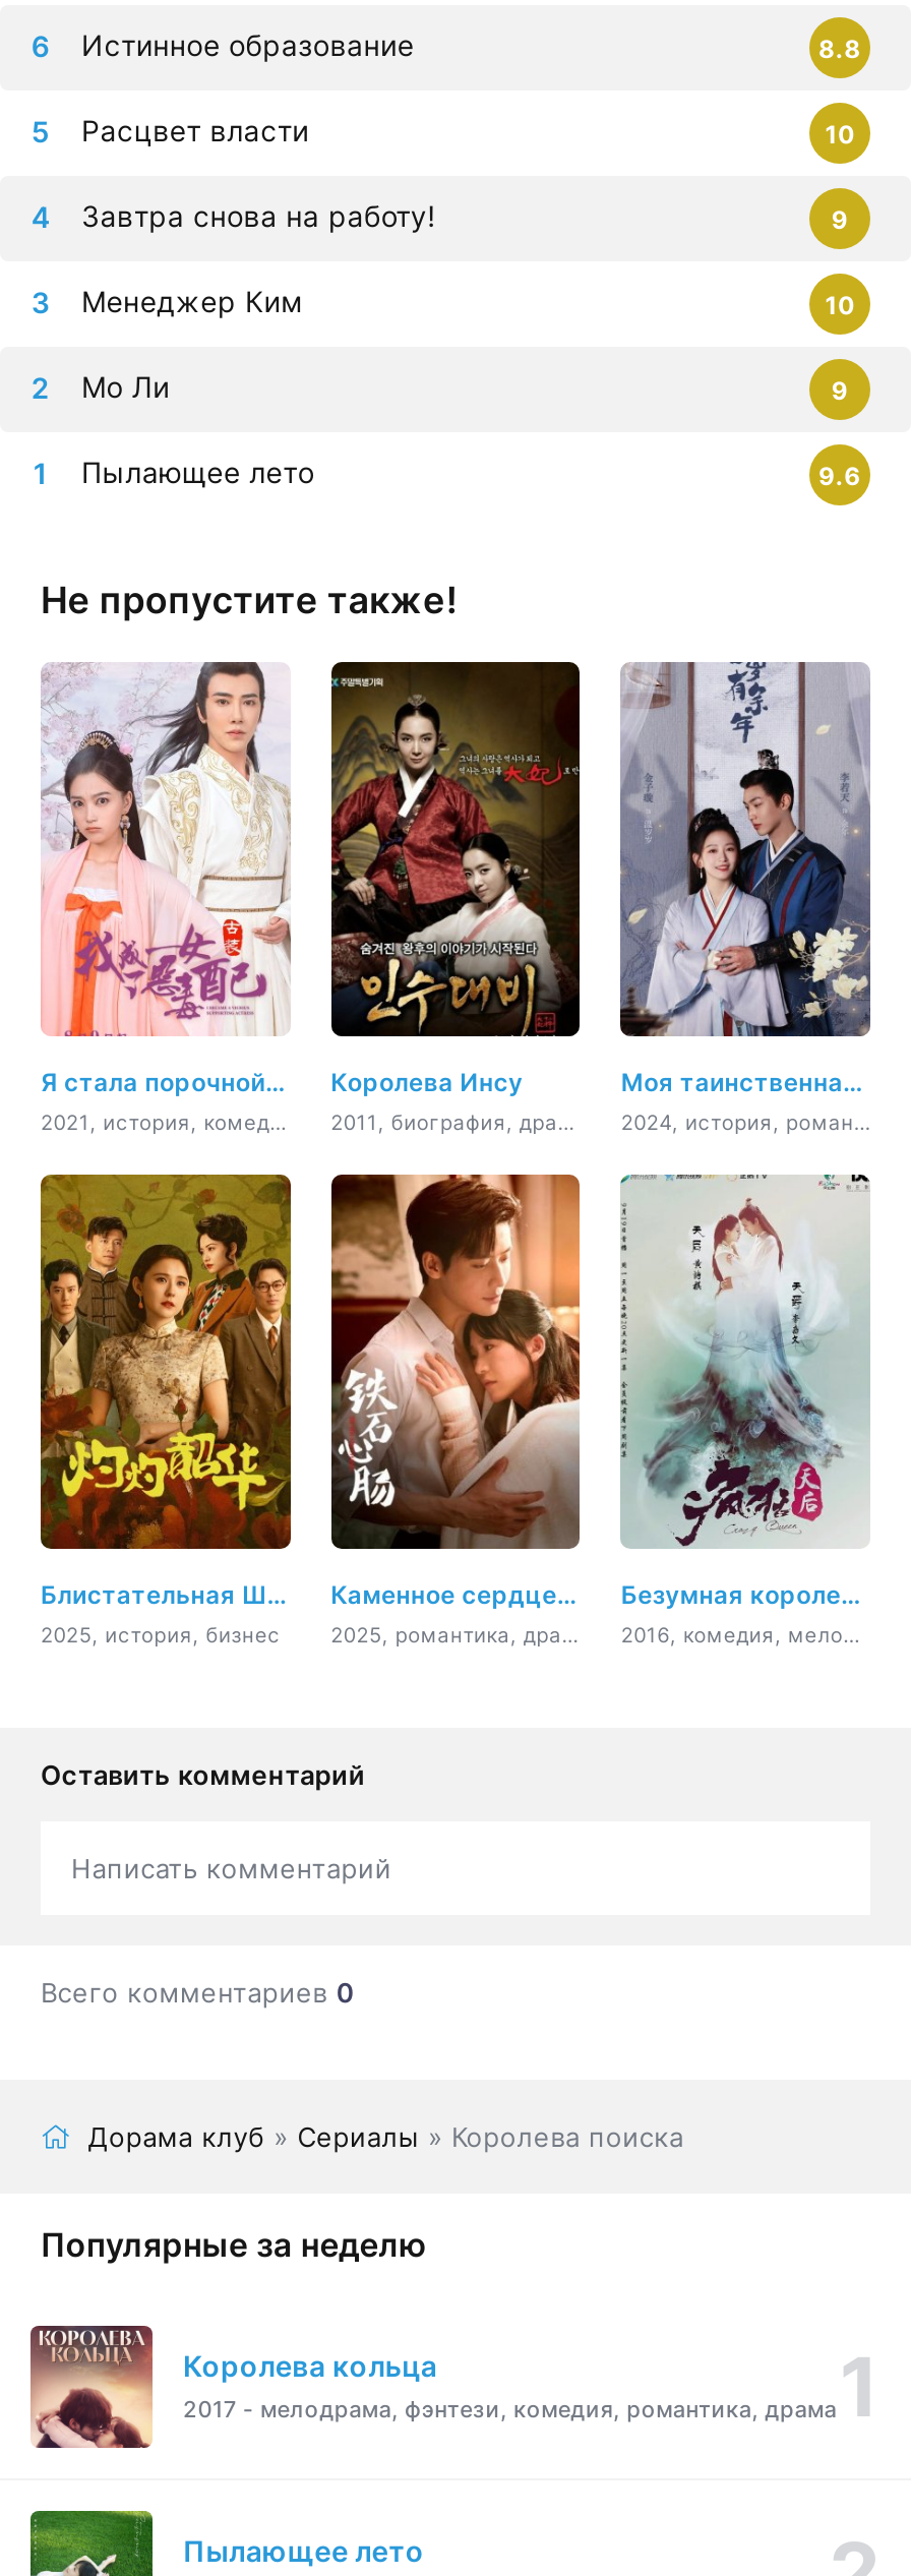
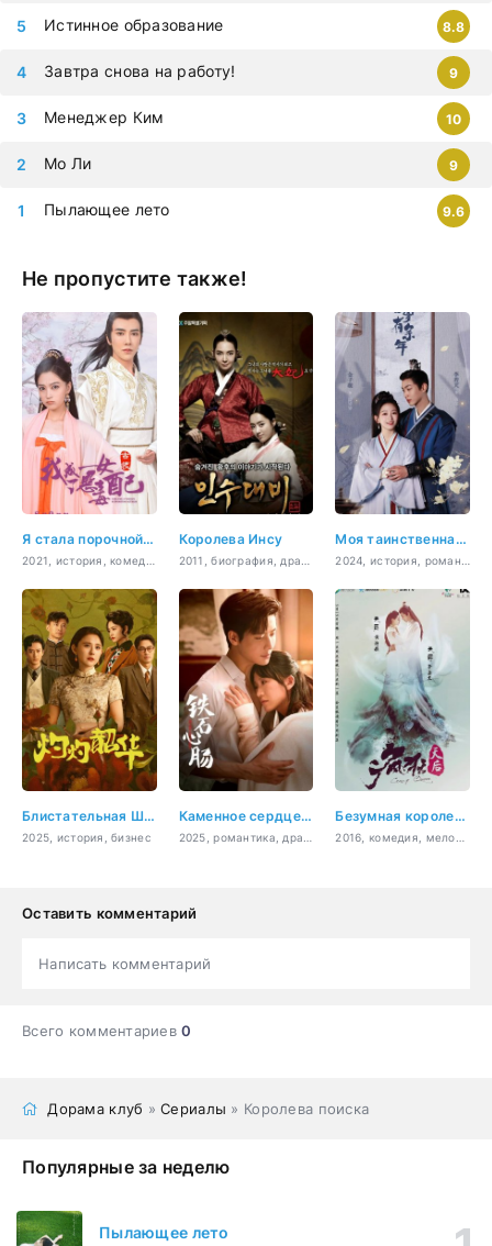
[81,112,854,148] Расцвет власти | 10 -> none
[28,2324,837,2450] [image] | Королева кольца | 2017 - мелодрама, фэнтези, комедия, романтика, драма -> none

